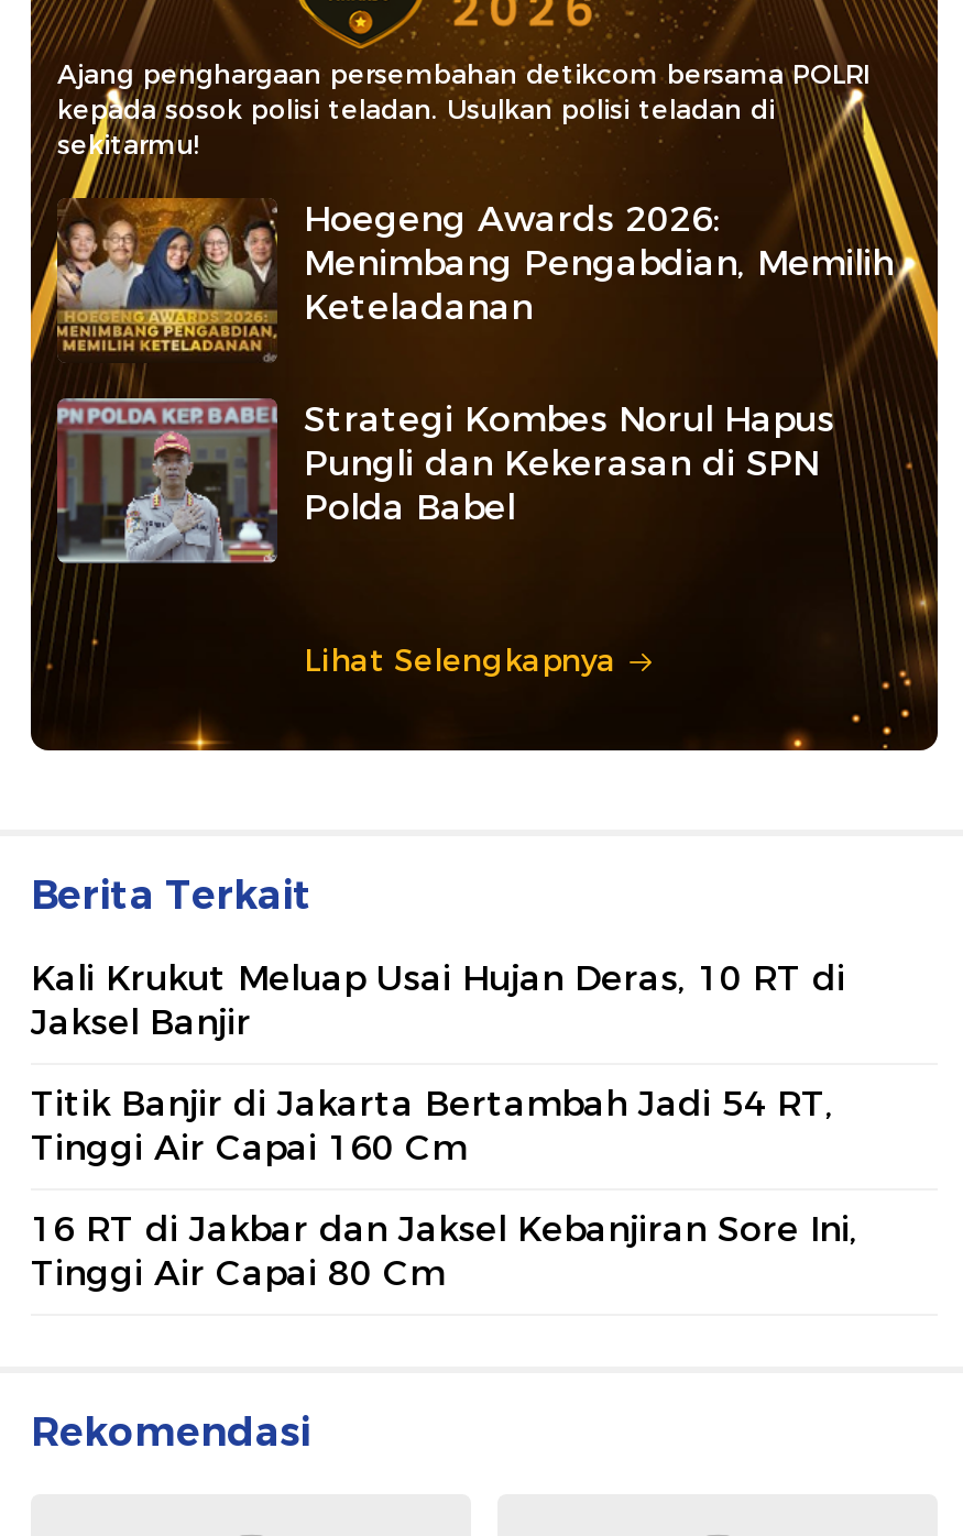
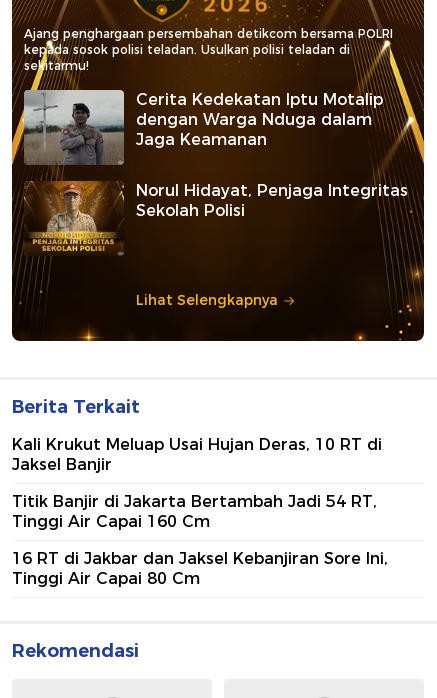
[55,196,894,361] [image] | Hoegeng Awards 2026: | Menimbang Pengabdian, Memilih | Keteladanan -> [23,89,383,165] [image] | Cerita Kedekatan Iptu Motalip | dengan Warga Nduga dalam | Jaga Keamanan
[55,396,834,566] [image] | Strategi Kombes Norul Hapus | Pungli dan Kekerasan di SPN | Polda Babel -> [24,180,408,256] [image] | Norul Hidayat, Penjaga Integritas | Sekolah Polisi

